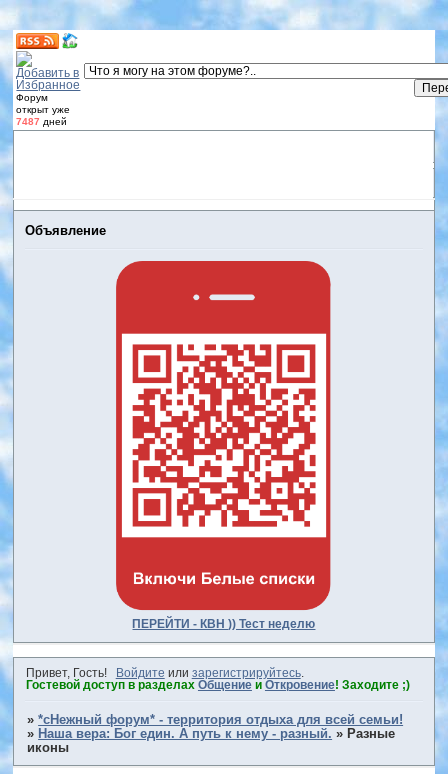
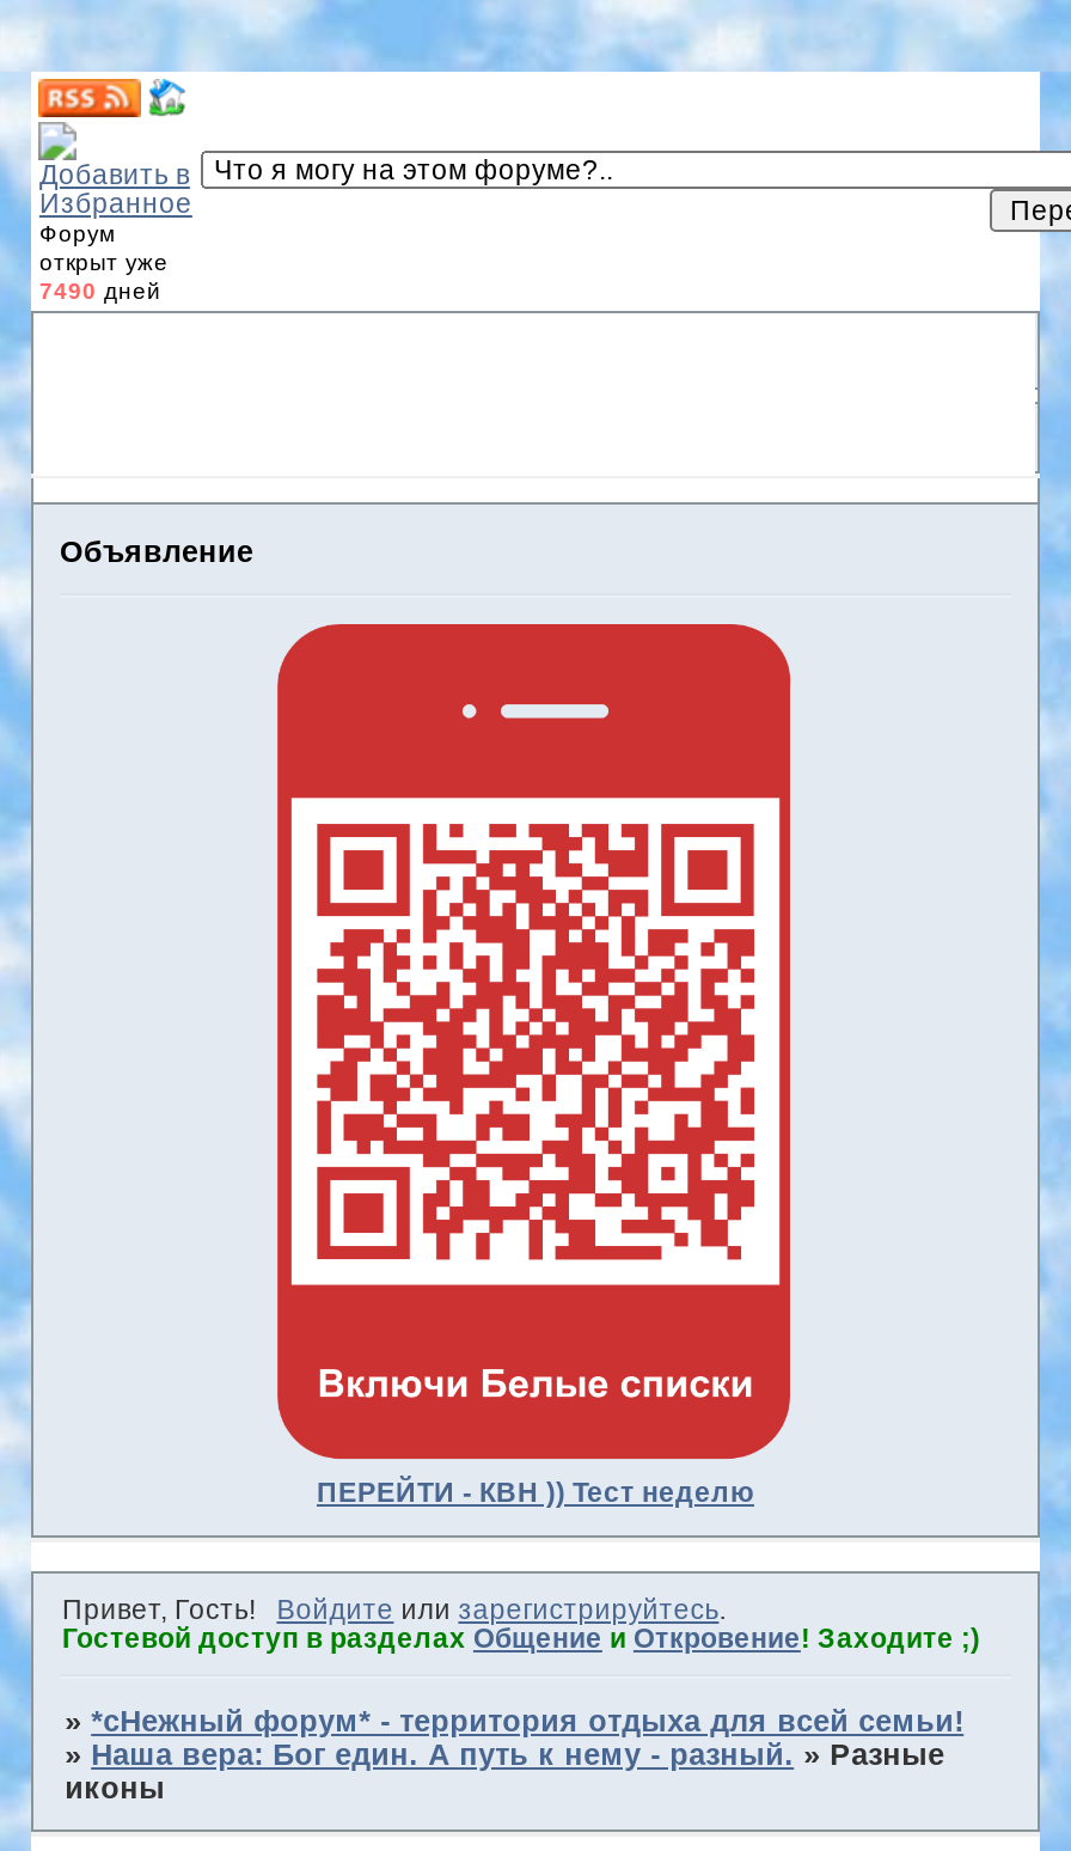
[16,116,67,127] 7487 дней -> [39,277,161,304] 7490 дней

